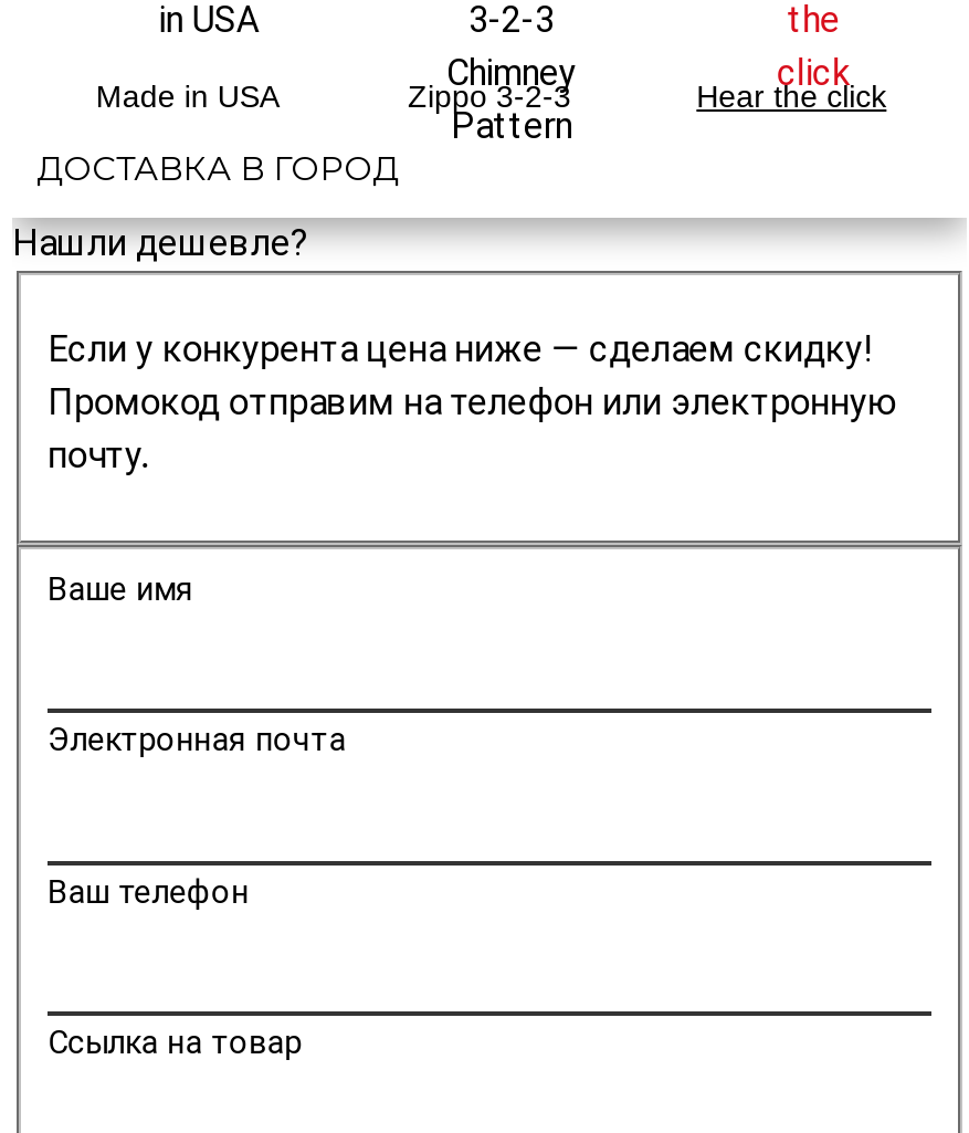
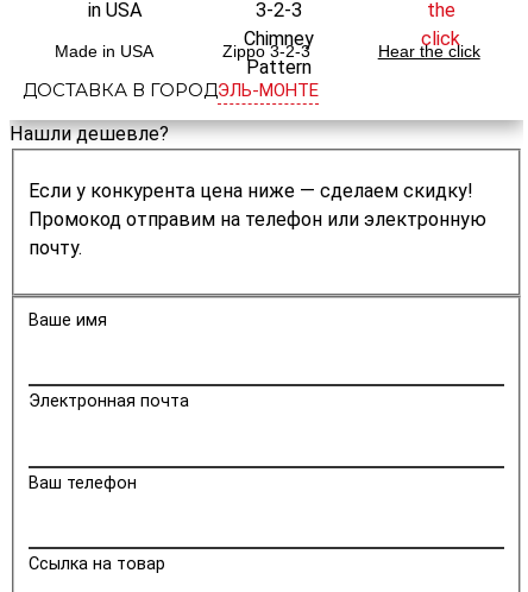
[36,147,399,189] ДОСТАВКА В ГОРОД -> [23,79,319,101] ДОСТАВКА В ГОРОДЭЛЬ-МОНТЕ

